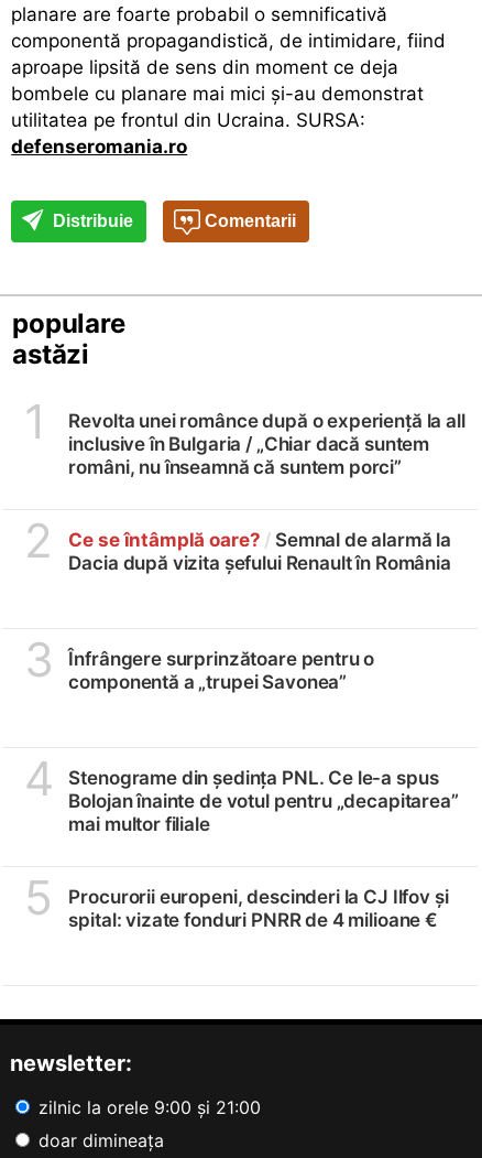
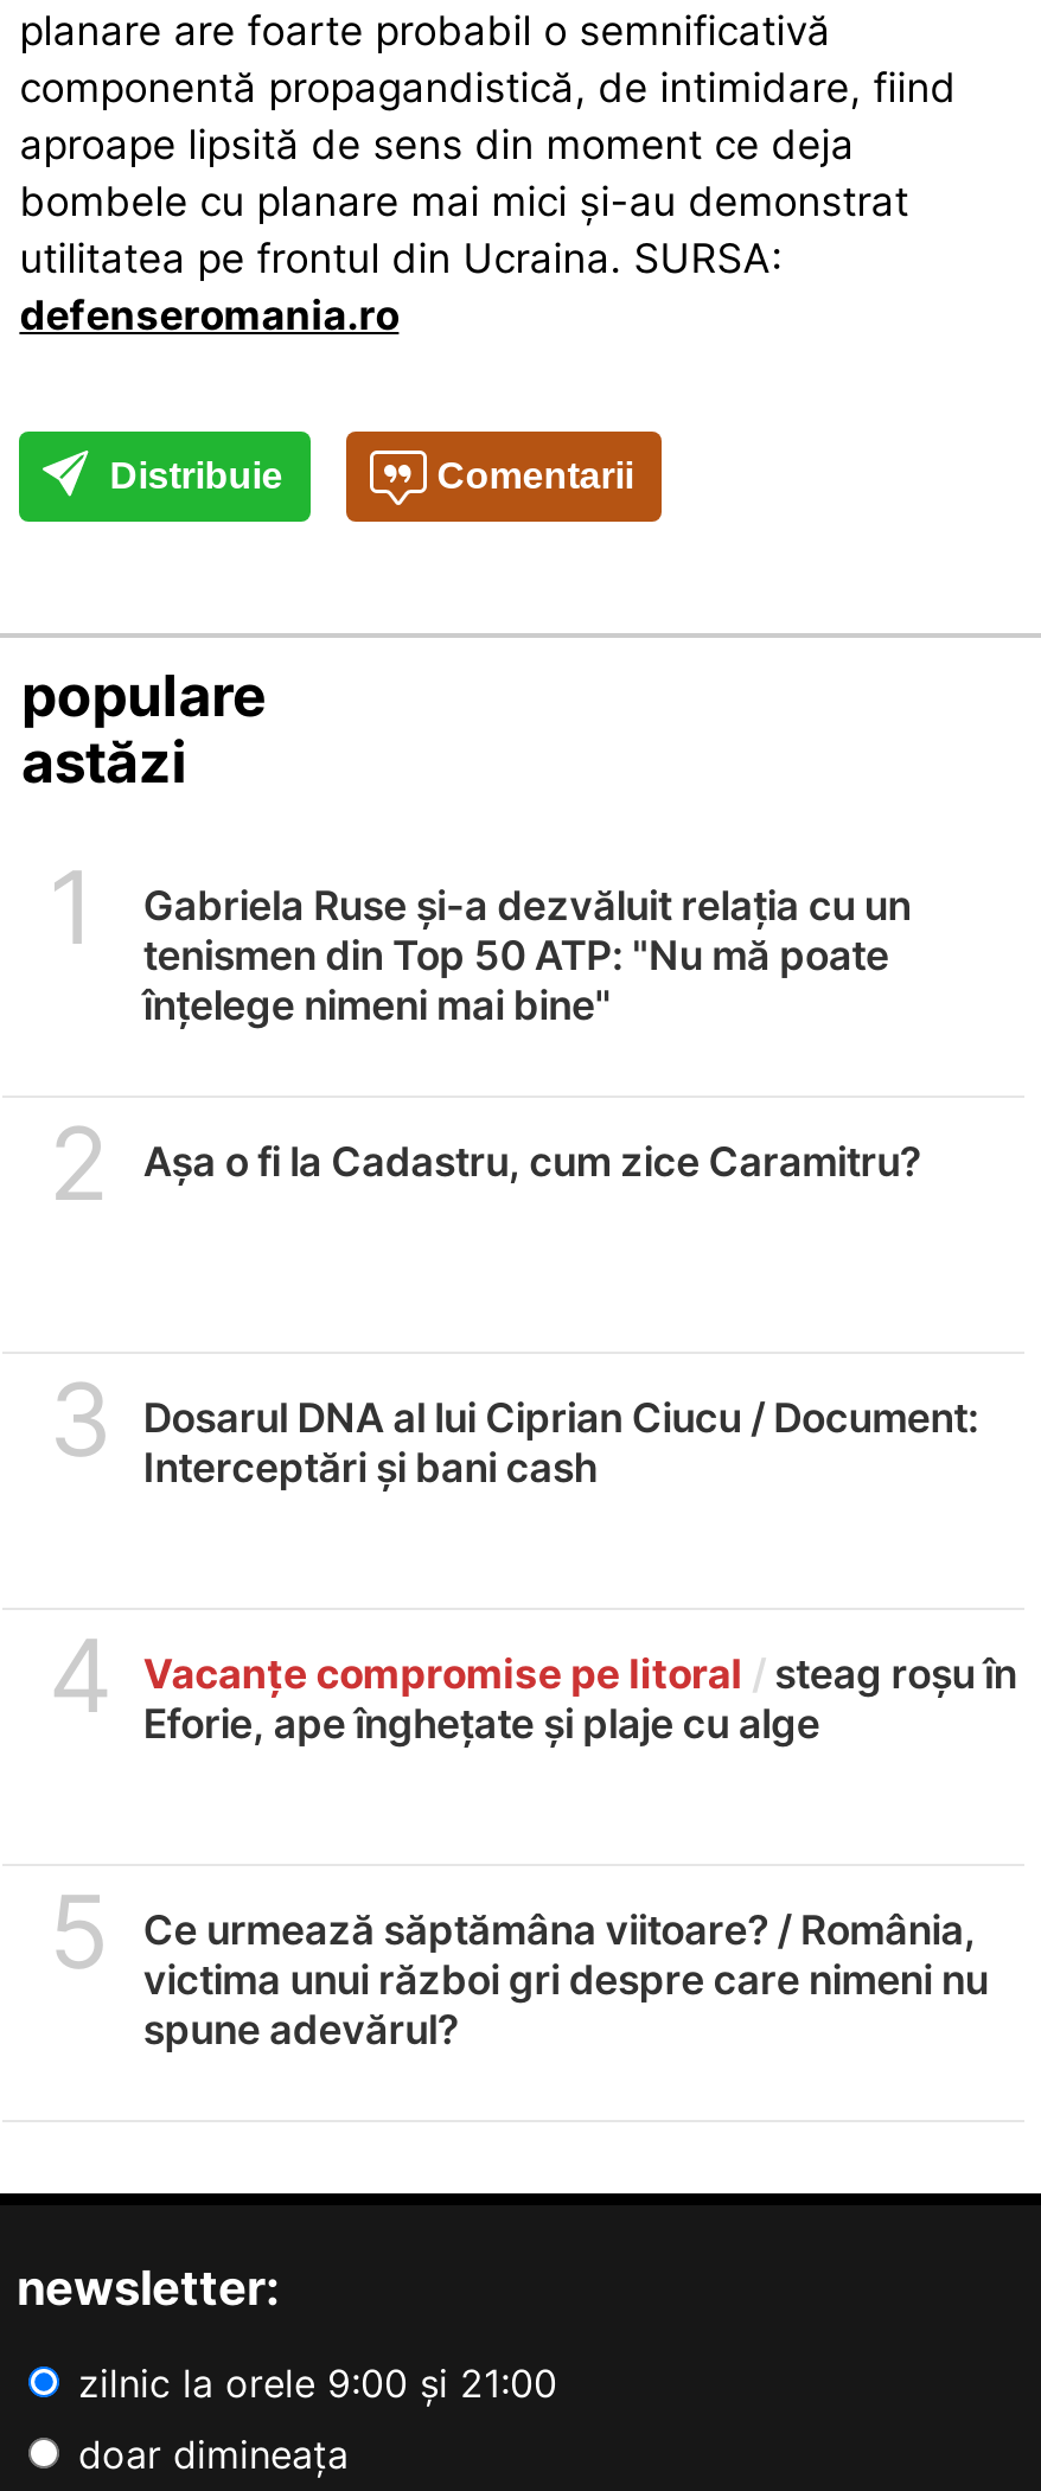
[69,410,465,478] Revolta unei românce după o experiență la all | inclusive în Bulgaria / „Chiar dacă suntem | români, nu înseamnă că suntem porci” -> [143,882,911,1029] Gabriela Ruse și-a dezvăluit relația cu un | tenismen din Top 50 ATP: "Nu mă poate | înțelege nimeni mai bine"
[69,529,451,574] Ce se întâmplă oare? / Semnal de alarmă la | Dacia după vizita șefului Renault în România -> [143,1138,921,1186] Așa o fi la Cadastru, cum zice Caramitru?
[69,648,374,693] Înfrângere surprinzătoare pentru o | componentă a „trupei Savonea” -> [143,1394,979,1492] Dosarul DNA al lui Ciprian Ciucu / Document: | Interceptări și bani cash
[69,767,459,835] Stenograme din ședința PNL. Ce le-a spus | Bolojan înainte de votul pentru „decapitarea” | mai multor filiale -> [143,1650,1017,1748] Vacanțe compromise pe litoral / steag roșu în | Eforie, ape înghețate și plaje cu alge
[69,886,448,931] Procurorii europeni, descinderi la CJ Ilfov și | spital: vizate fonduri PNRR de 4 milioane € -> [143,1906,988,2054] Ce urmează săptămâna viitoare? / România, | victima unui război gri despre care nimeni nu | spune adevărul?

